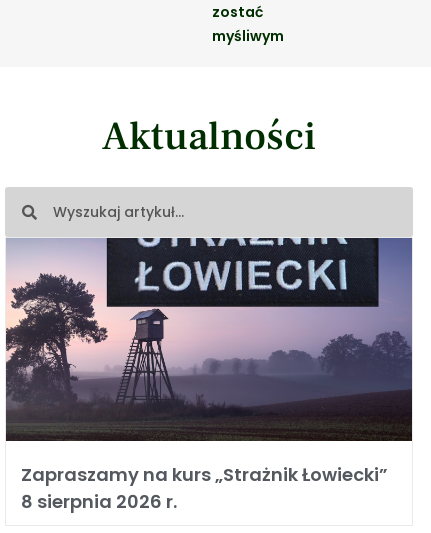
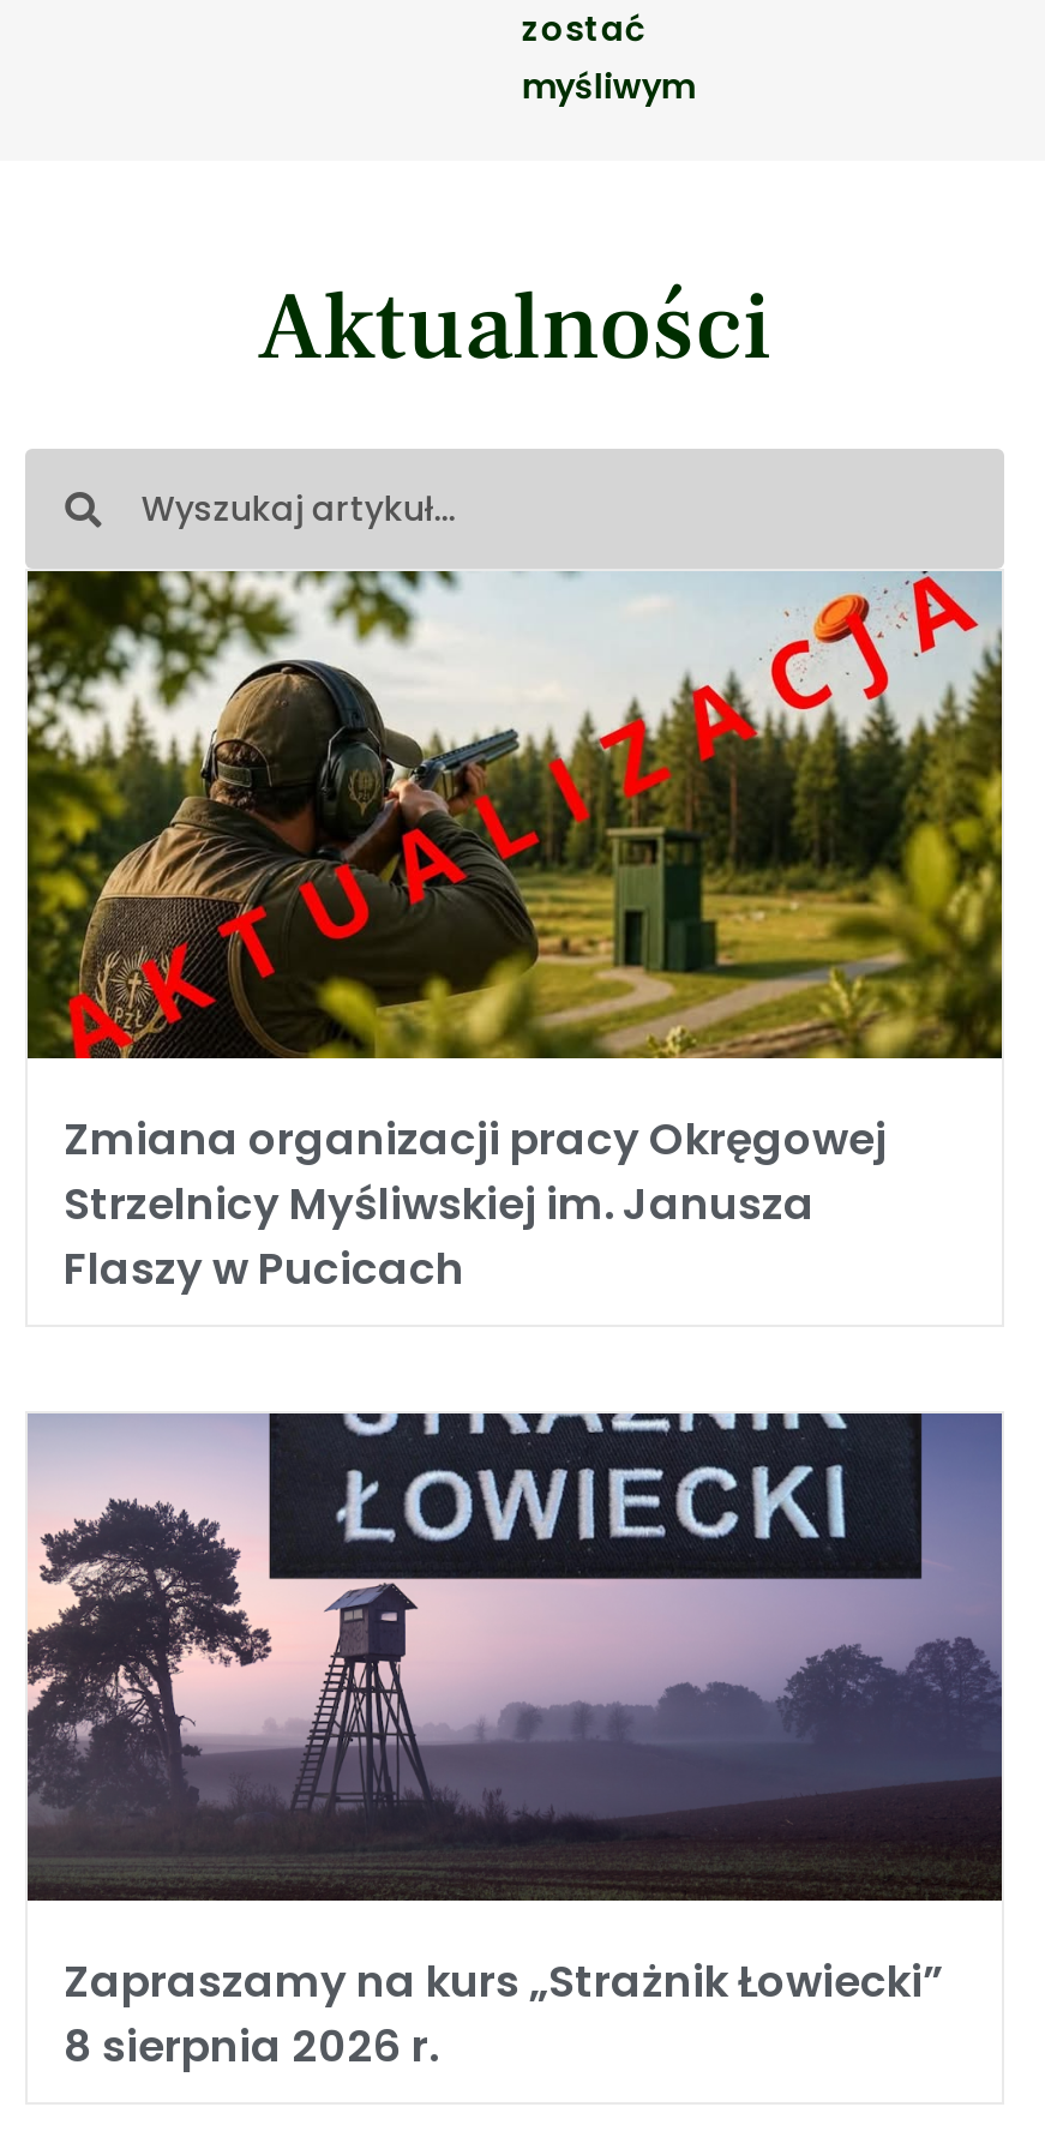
none -> [25,569,1004,1298] [image] | Zmiana organizacji pracy Okręgowej | Strzelnicy Myśliwskiej im. Janusza | Flaszy w Pucicach

